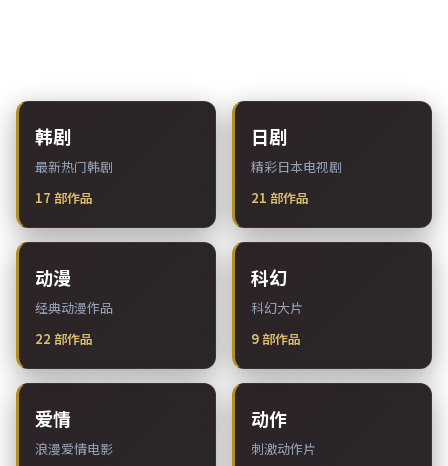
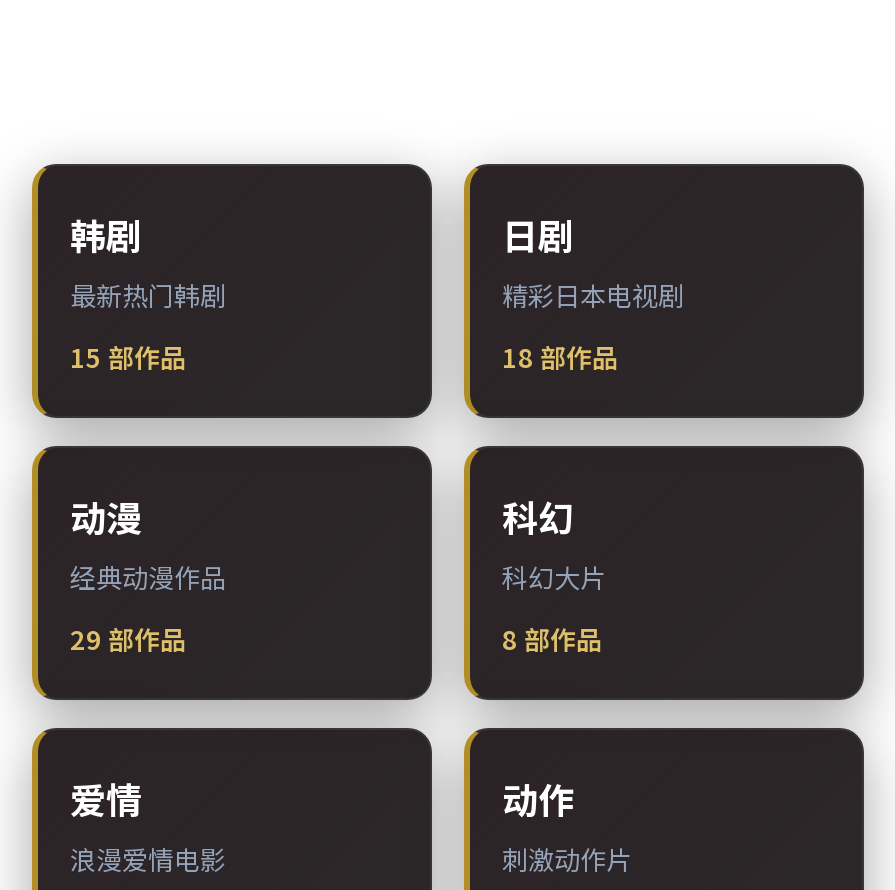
[35,188,93,207] 17部作品 -> [70,338,186,376] 15部作品
[251,188,309,207] 21部作品 -> [502,338,618,376] 18部作品
[35,329,93,348] 22部作品 -> [70,620,186,658] 29部作品
[251,329,301,348] 9部作品 -> [502,620,602,658] 8部作品

